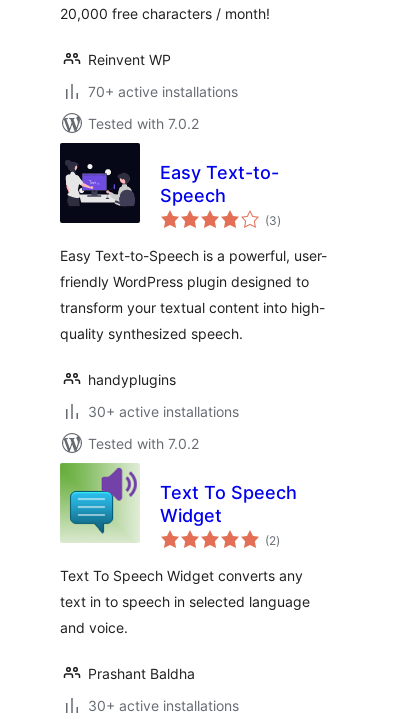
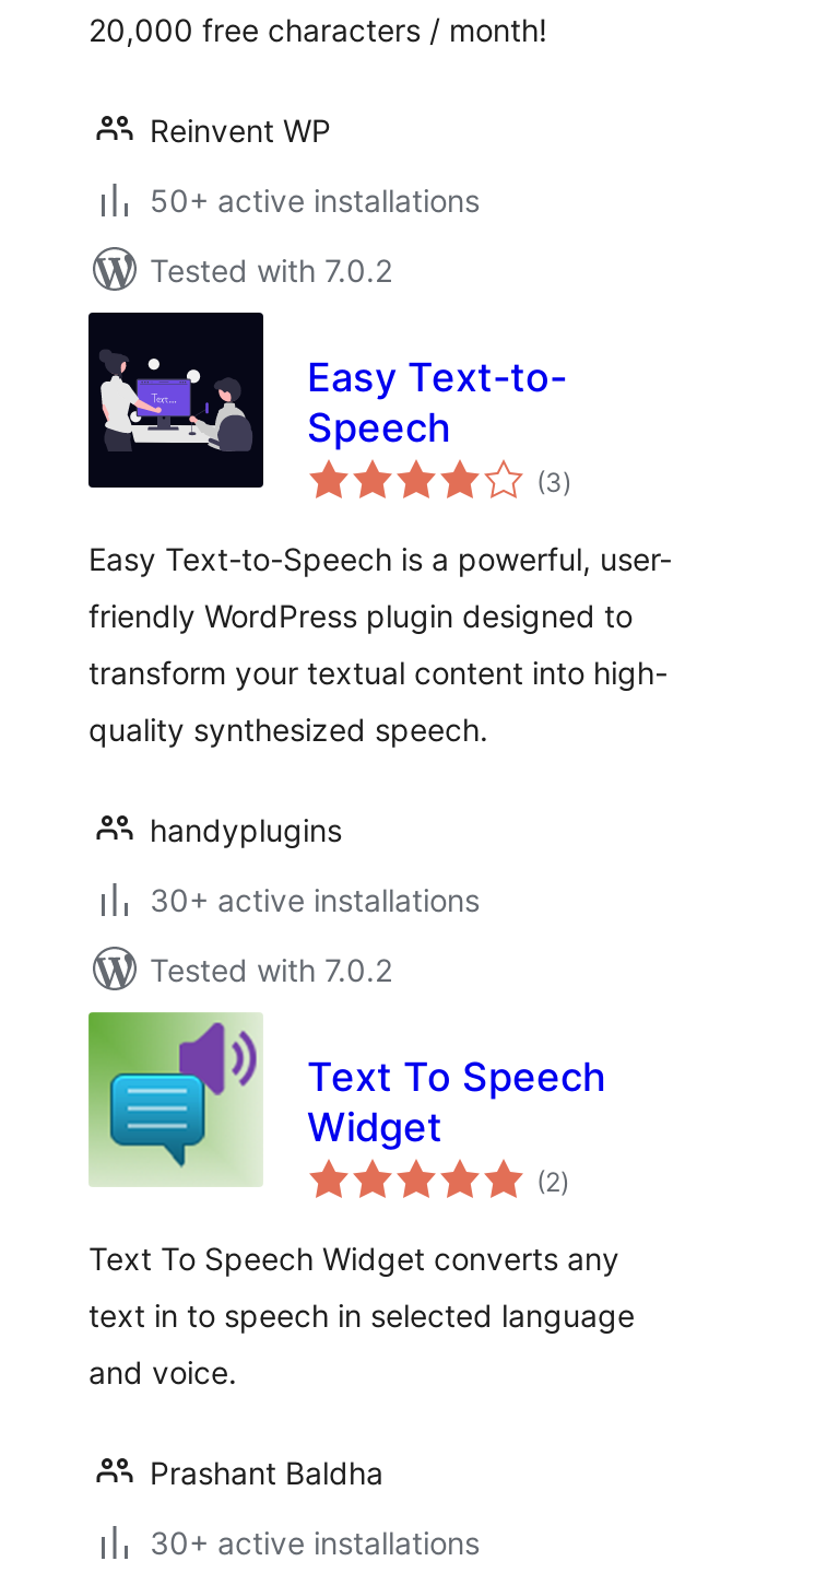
[88,83,238,100] 70+ active installations -> [150,181,480,219] 50+ active installations

